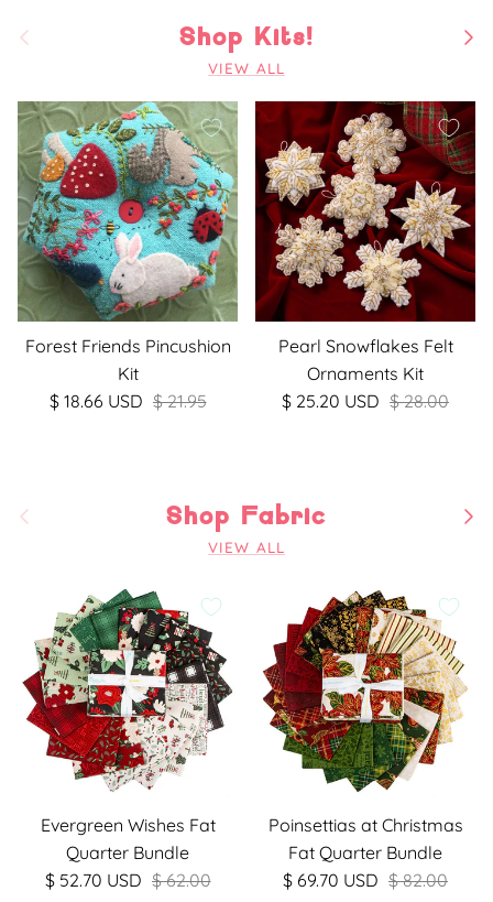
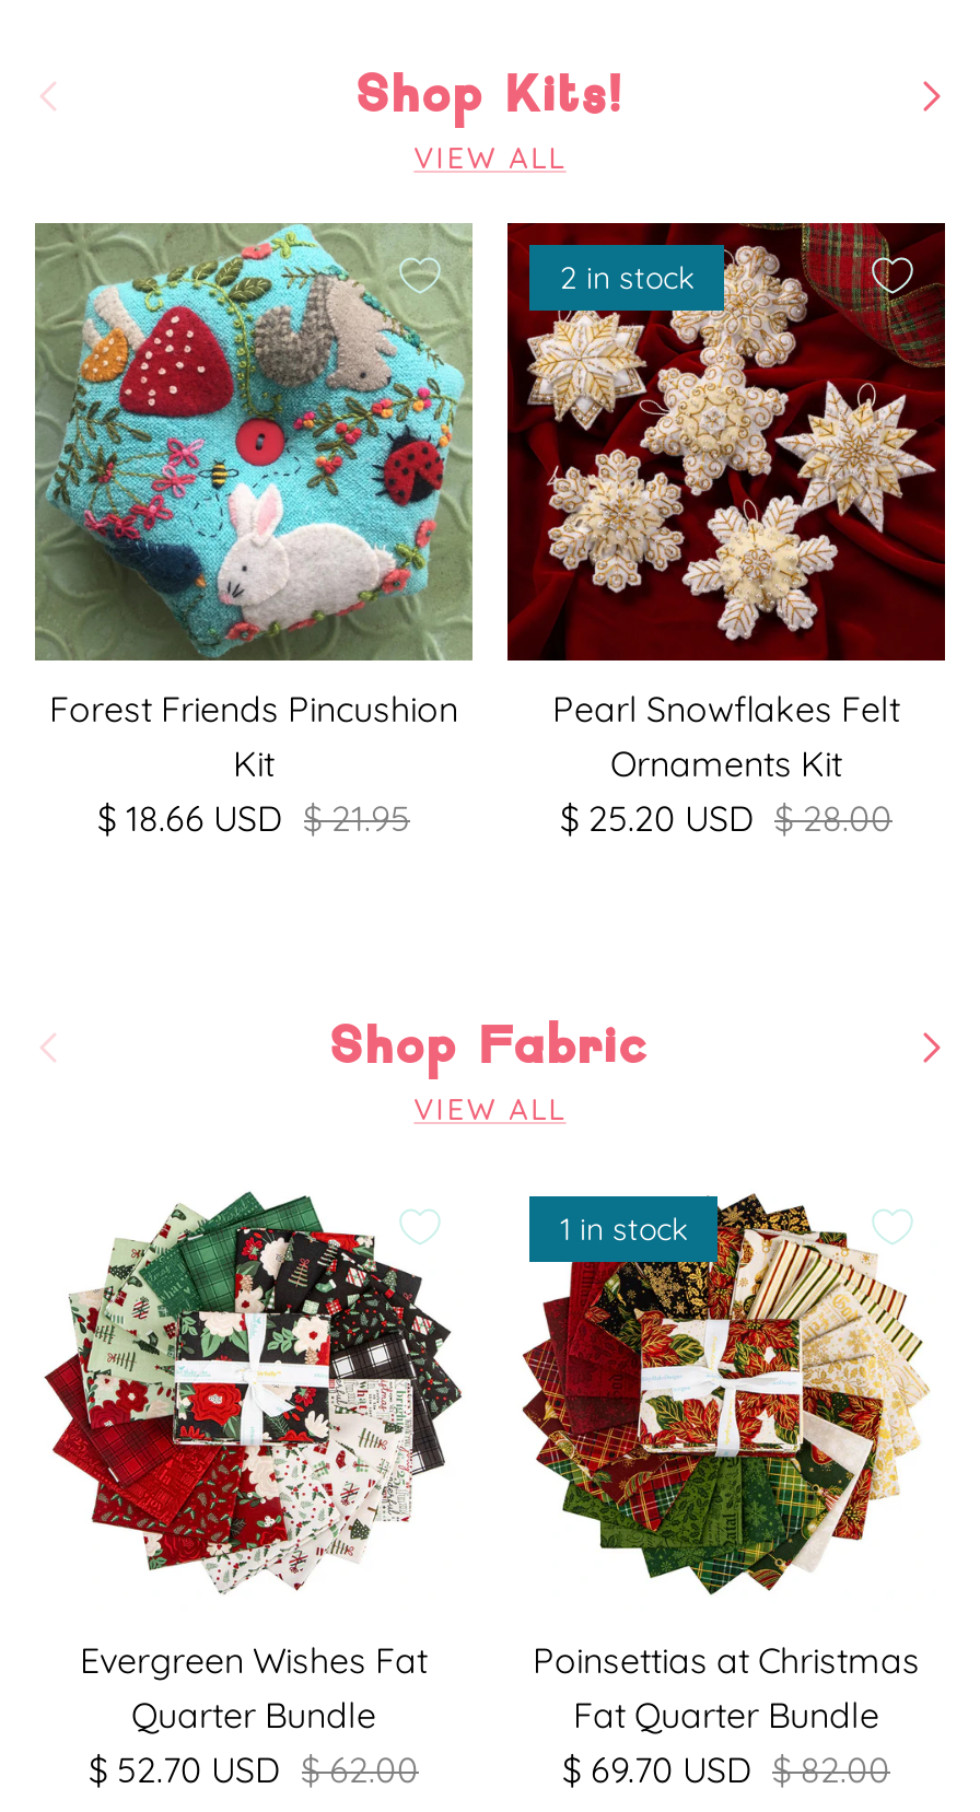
none -> [560,259,693,298] 2 in stock
none -> [560,1210,687,1250] 1 in stock

